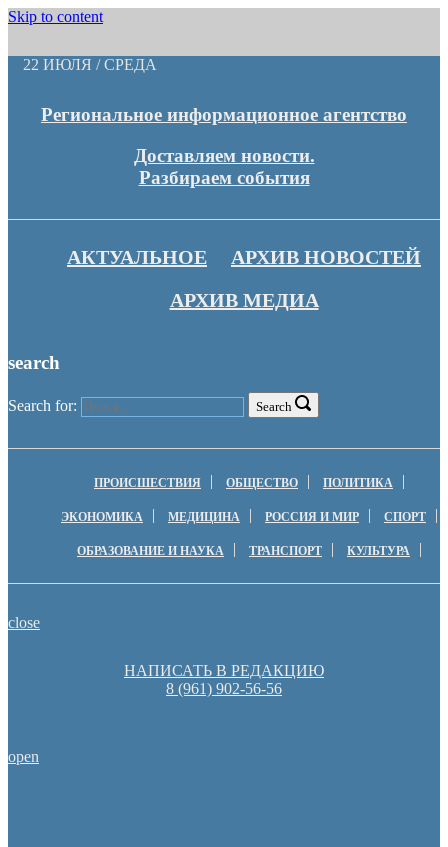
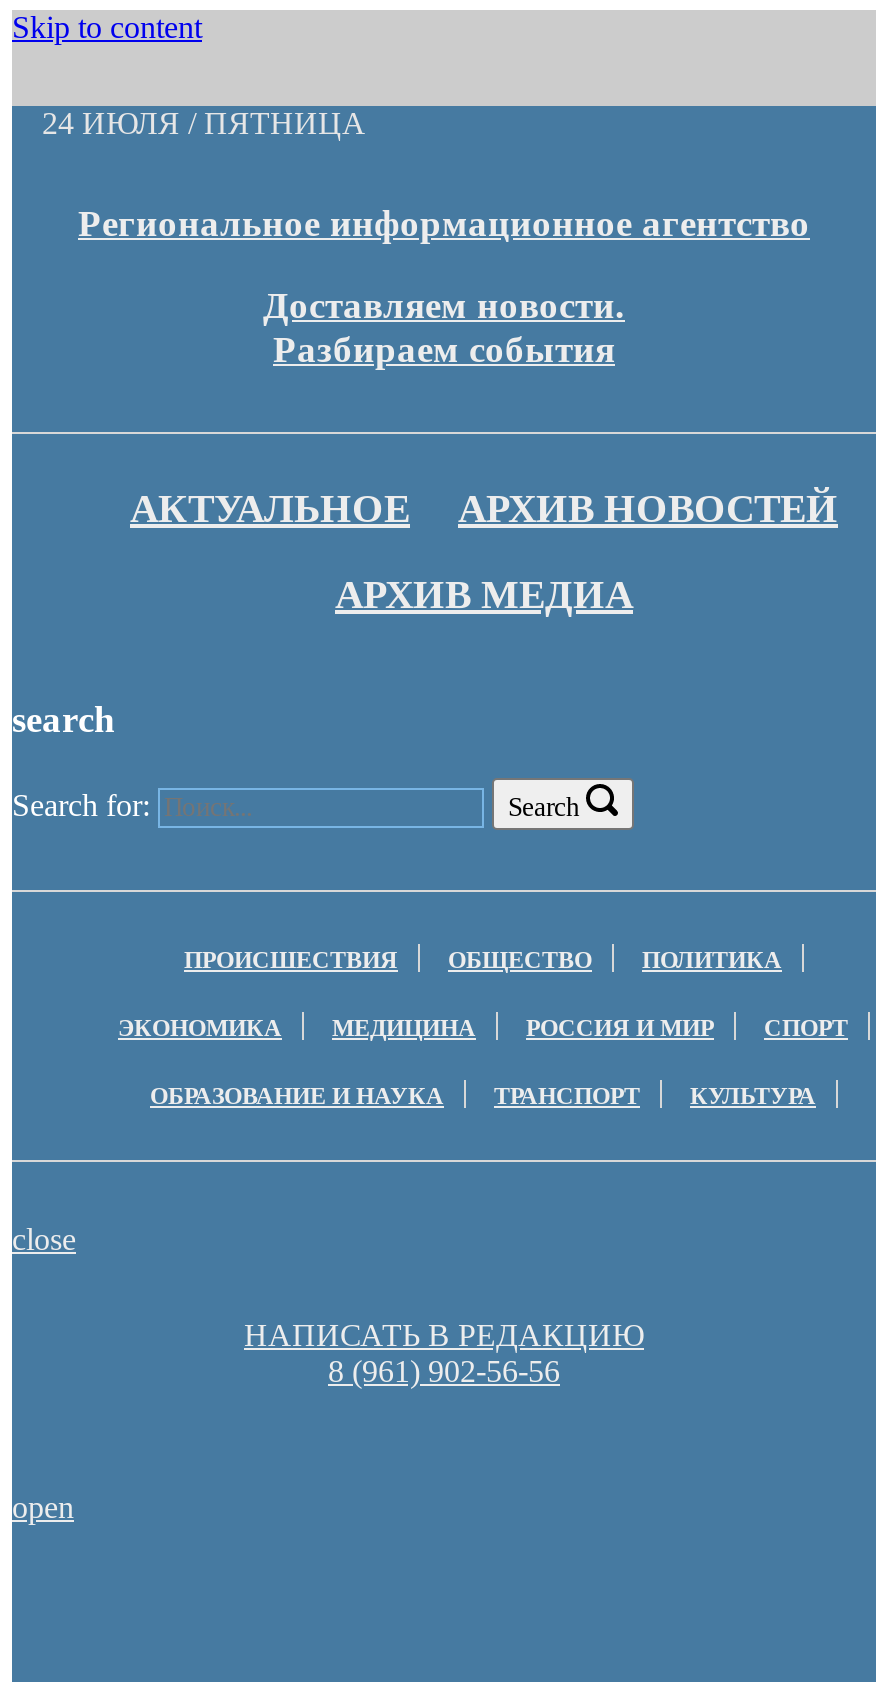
[23,56,157,73] 22 ИЮЛЯ / СРЕДА -> [42,106,366,140] 24 ИЮЛЯ / ПЯТНИЦА

